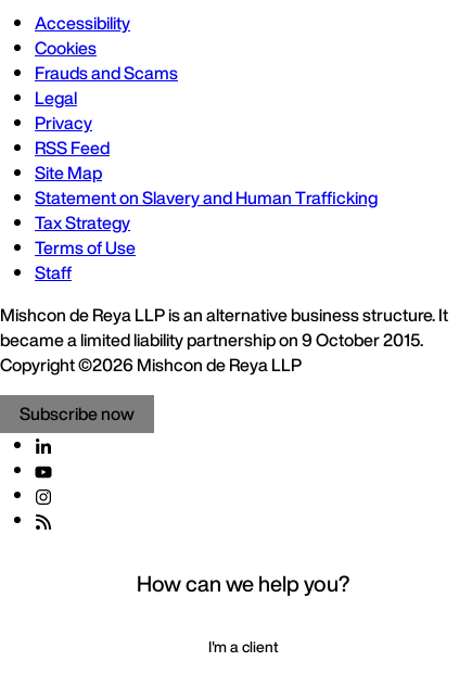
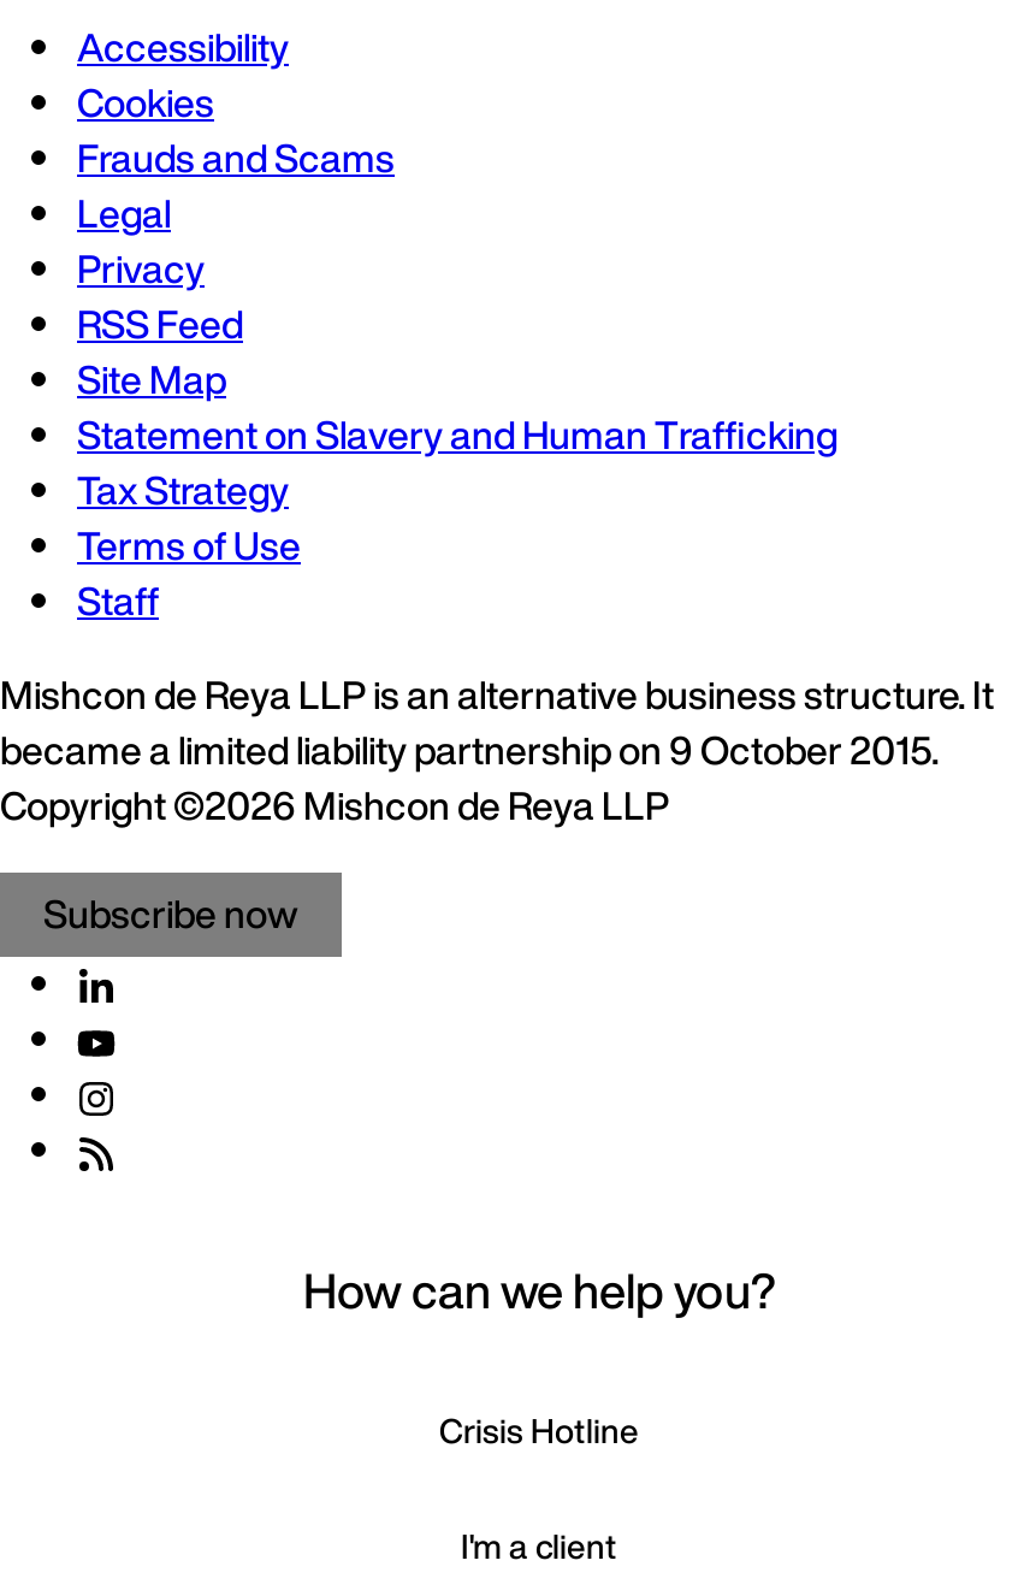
none -> [439,1405,639,1456] Crisis Hotline

